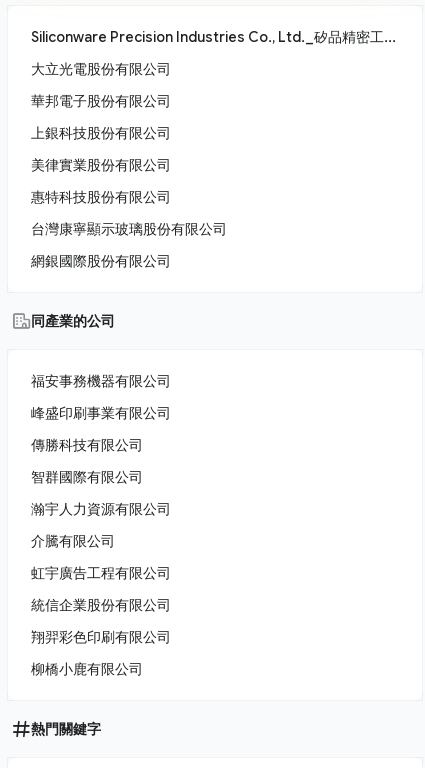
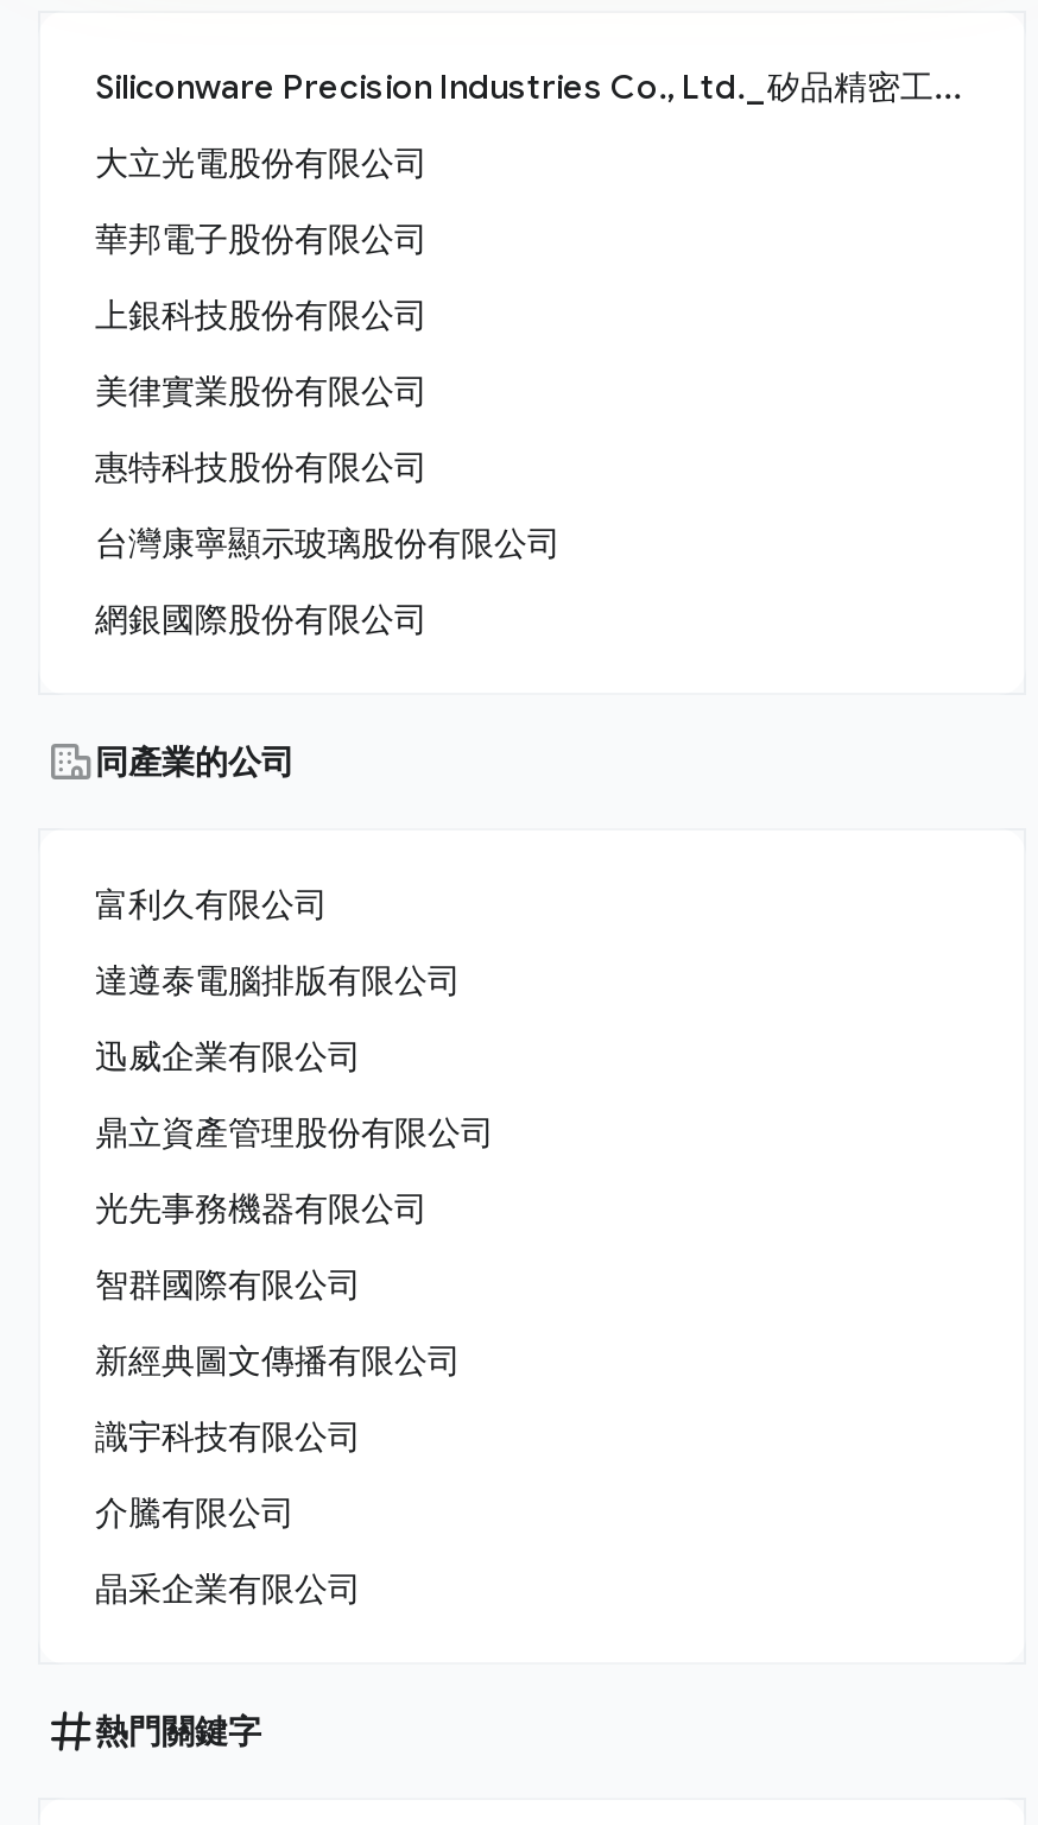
[31,372,171,453] 福安事務機器有限公司 | 峰盛印刷事業有限公司 | 傳勝科技有限公司 -> [95,883,494,1227] 富利久有限公司 | 達遵泰電腦排版有限公司 | 迅威企業有限公司 | 鼎立資產管理股份有限公司 | 光先事務機器有限公司
moved [31,468,143,485] -> [95,1263,361,1303]: 智群國際有限公司
[31,500,171,517] 瀚宇人力資源有限公司 -> [95,1339,461,1455] 新經典圖文傳播有限公司 | 識宇科技有限公司
moved [31,532,115,549] -> [95,1491,295,1532]: 介騰有限公司
[31,564,171,677] 虹宇廣告工程有限公司 | 統信企業股份有限公司 | 翔羿彩色印刷有限公司 | 柳橋小鹿有限公司 -> [95,1567,361,1608] 晶采企業有限公司

